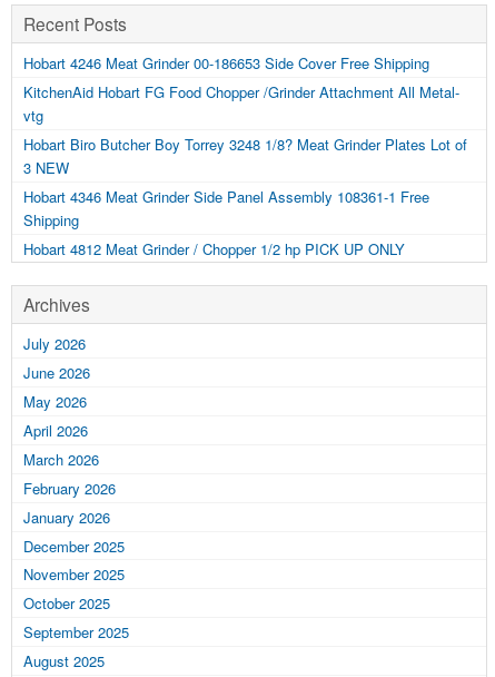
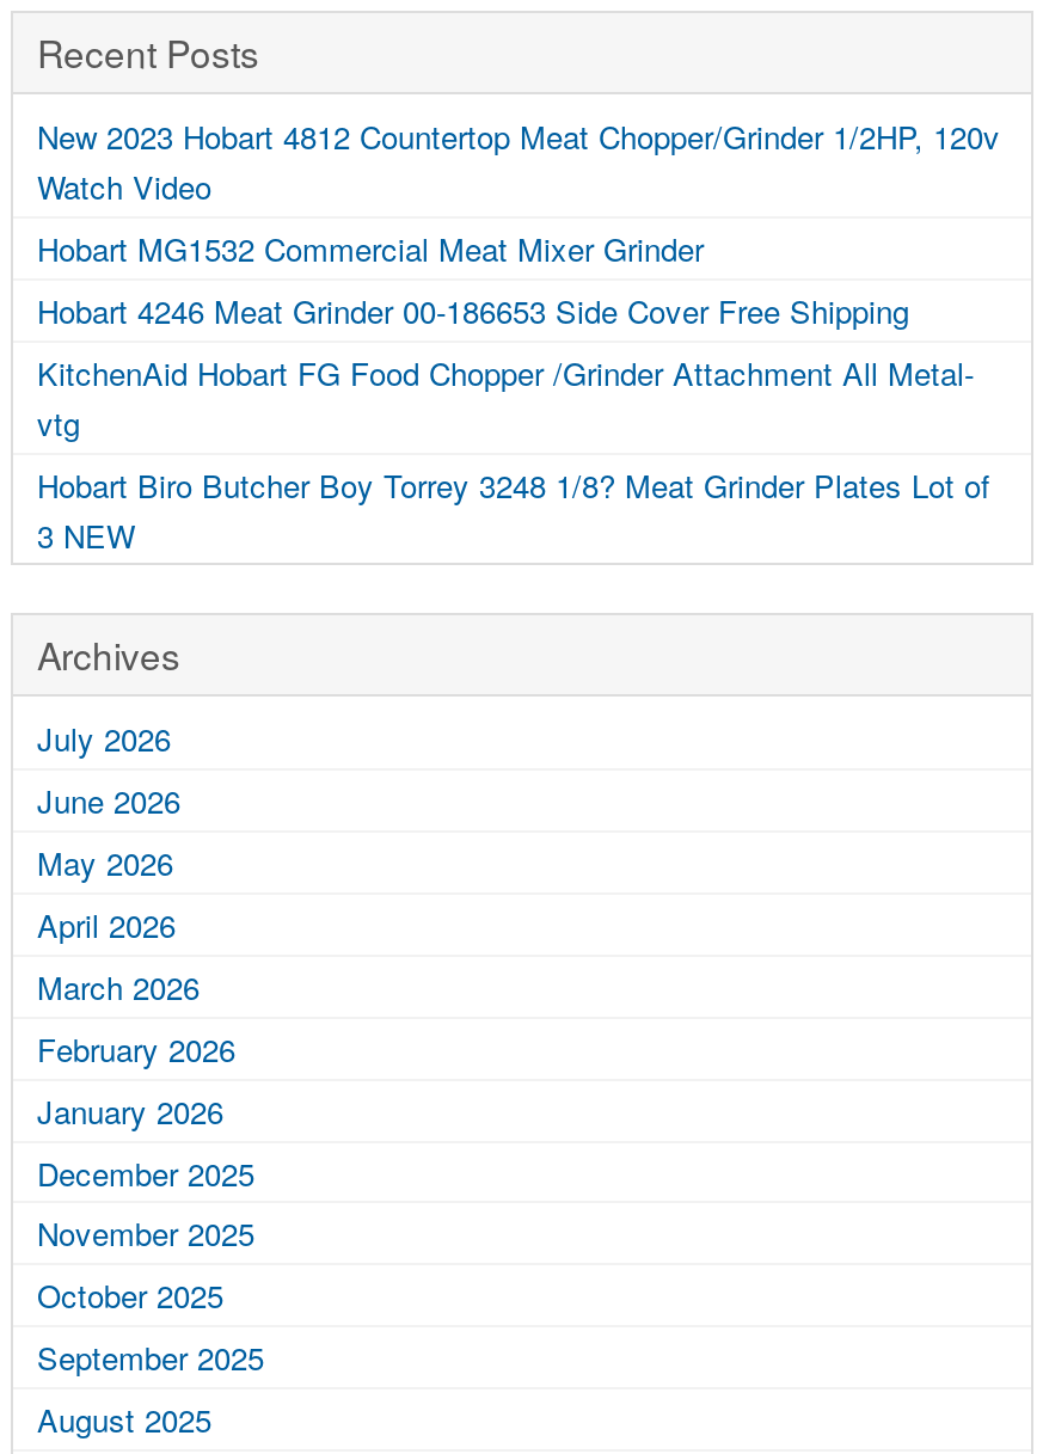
none -> [37,114,1000,271] New 2023 Hobart 4812 Countertop Meat Chopper/Grinder 1/2HP, 120v | Watch Video | Hobart MG1532 Commercial Meat Mixer Grinder
moved [23,52,467,178] -> [37,287,990,557]: Hobart 4246 Meat Grinder 00-186653 Side Cover Free Shipping | KitchenAid Hobart FG Food Chopper /Grinder Attachment All Metal- | vtg | Hobart Biro Butcher Boy Torrey 3248 1/8? Meat Grinder Plates Lot of | 3 NEW
[23,186,429,259] Hobart 4346 Meat Grinder Side Panel Assembly 108361-1 Free | Shipping | Hobart 4812 Meat Grinder / Chopper 1/2 hp PICK UP ONLY -> none

